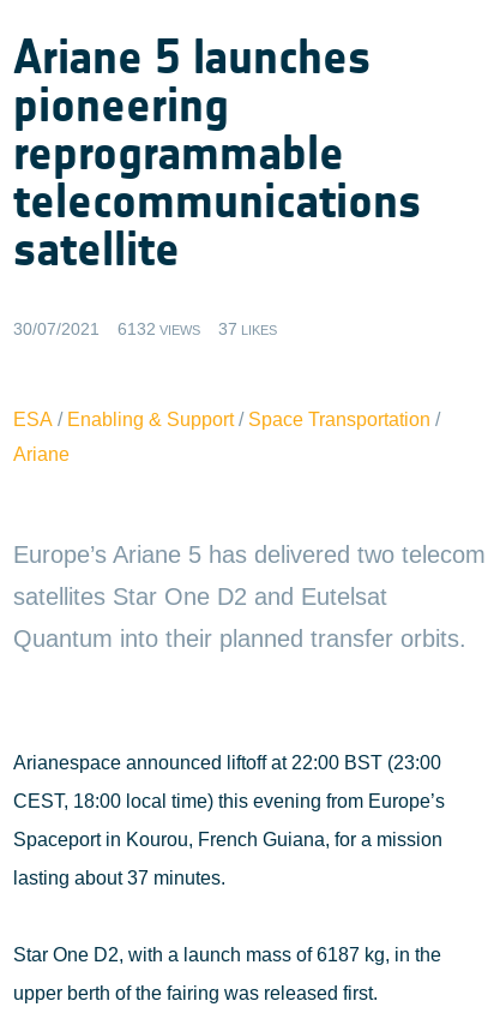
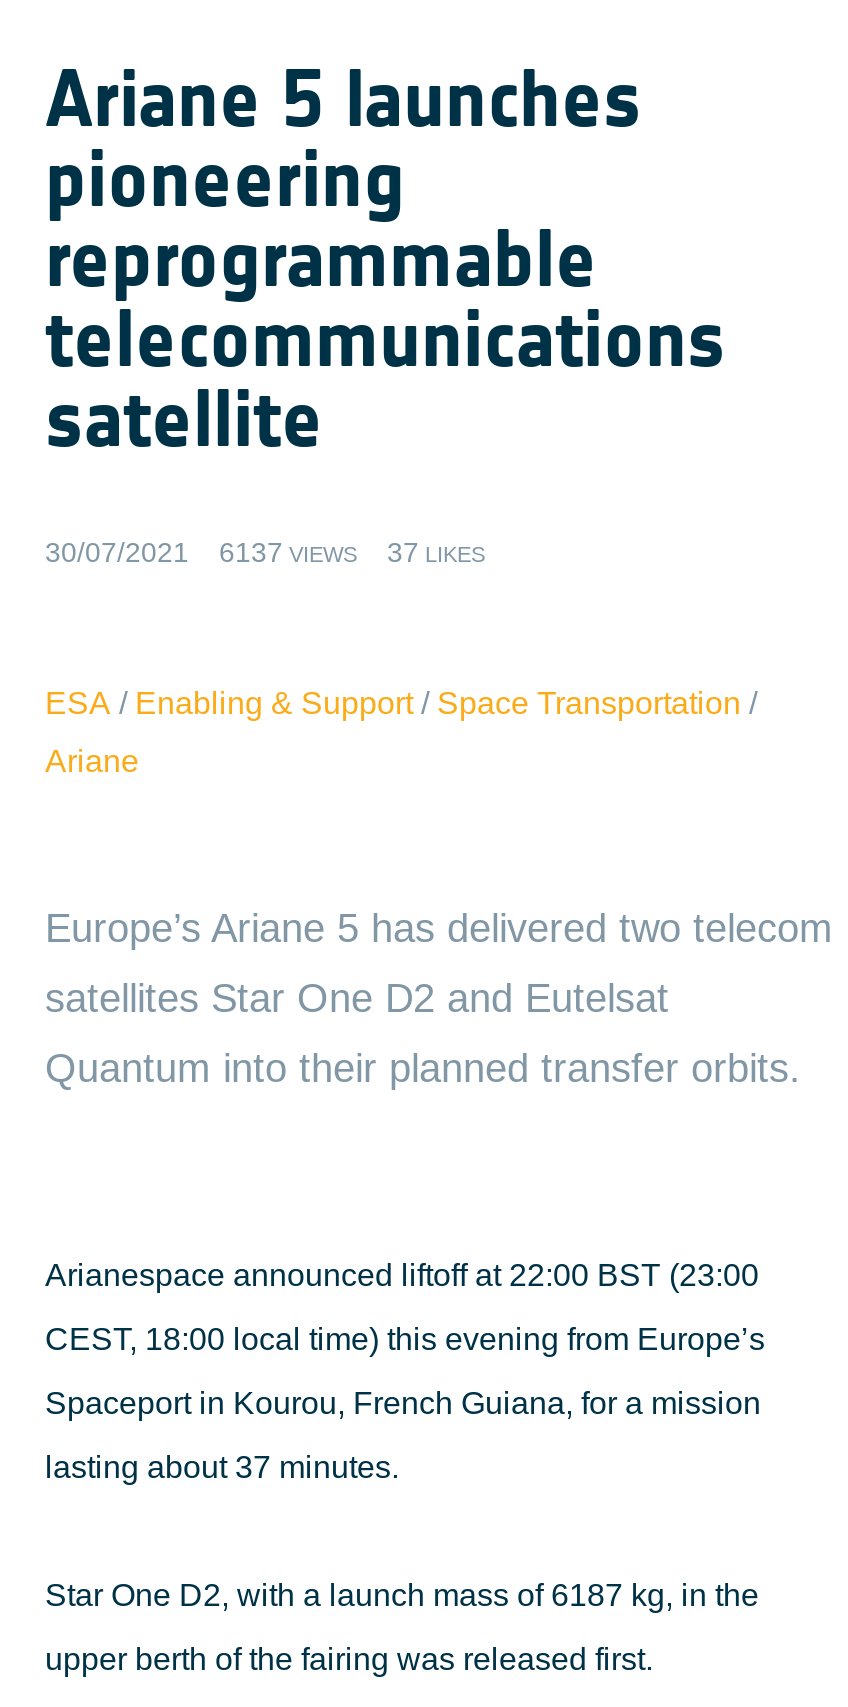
[13,320,277,339] 30/07/2021 6132 VIEWS 37 LIKES -> [45,536,485,568] 30/07/2021 6137 VIEWS 37 LIKES

